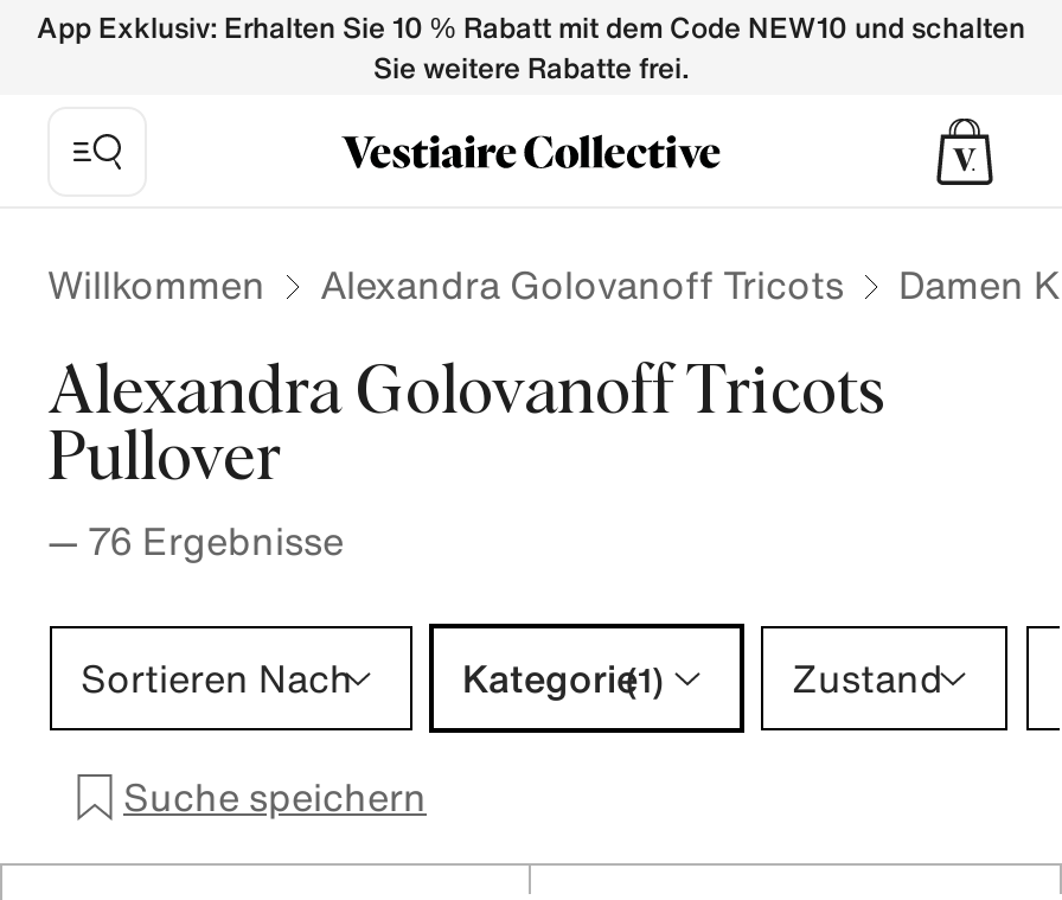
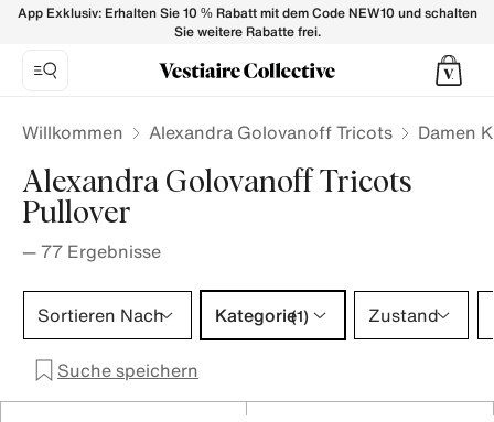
[47,512,344,569] — 76 Ergebnisse -> [22,238,161,264] — 77 Ergebnisse

